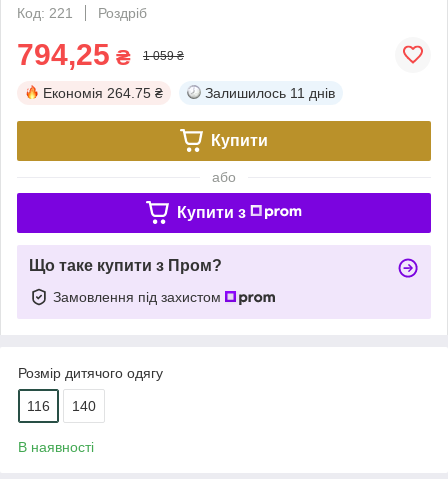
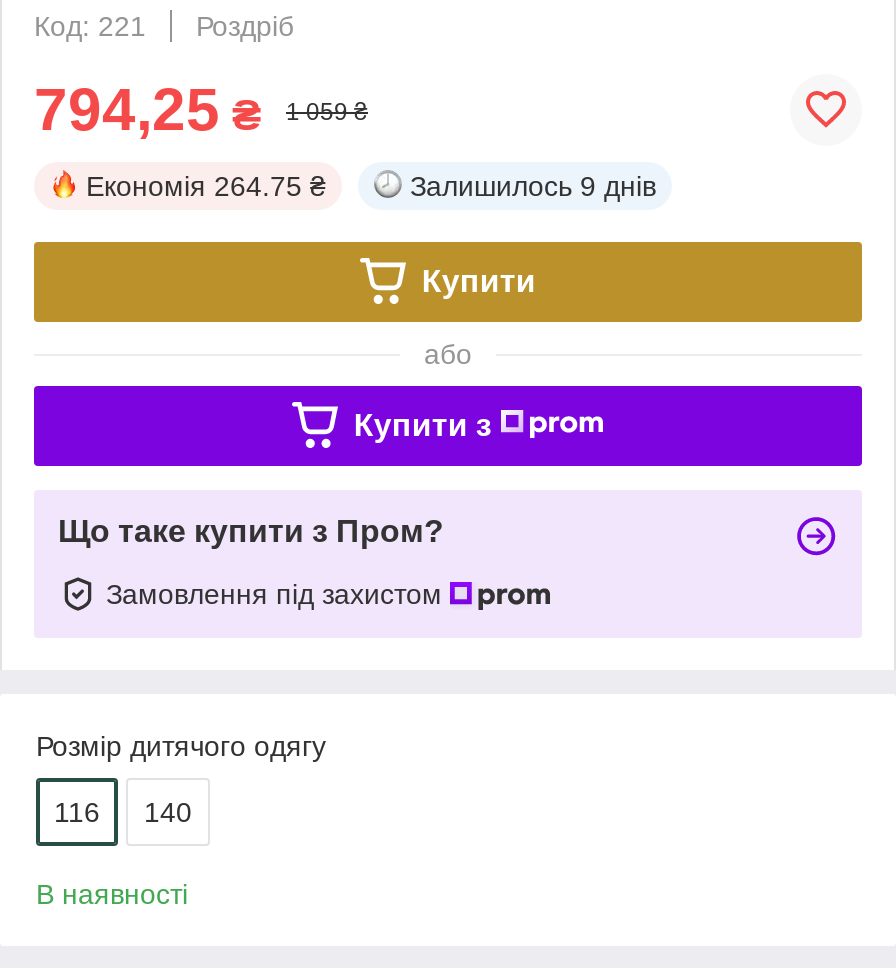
[205,85,335,101] Залишилось 11 днів -> [410,170,656,202] Залишилось 9 днів

